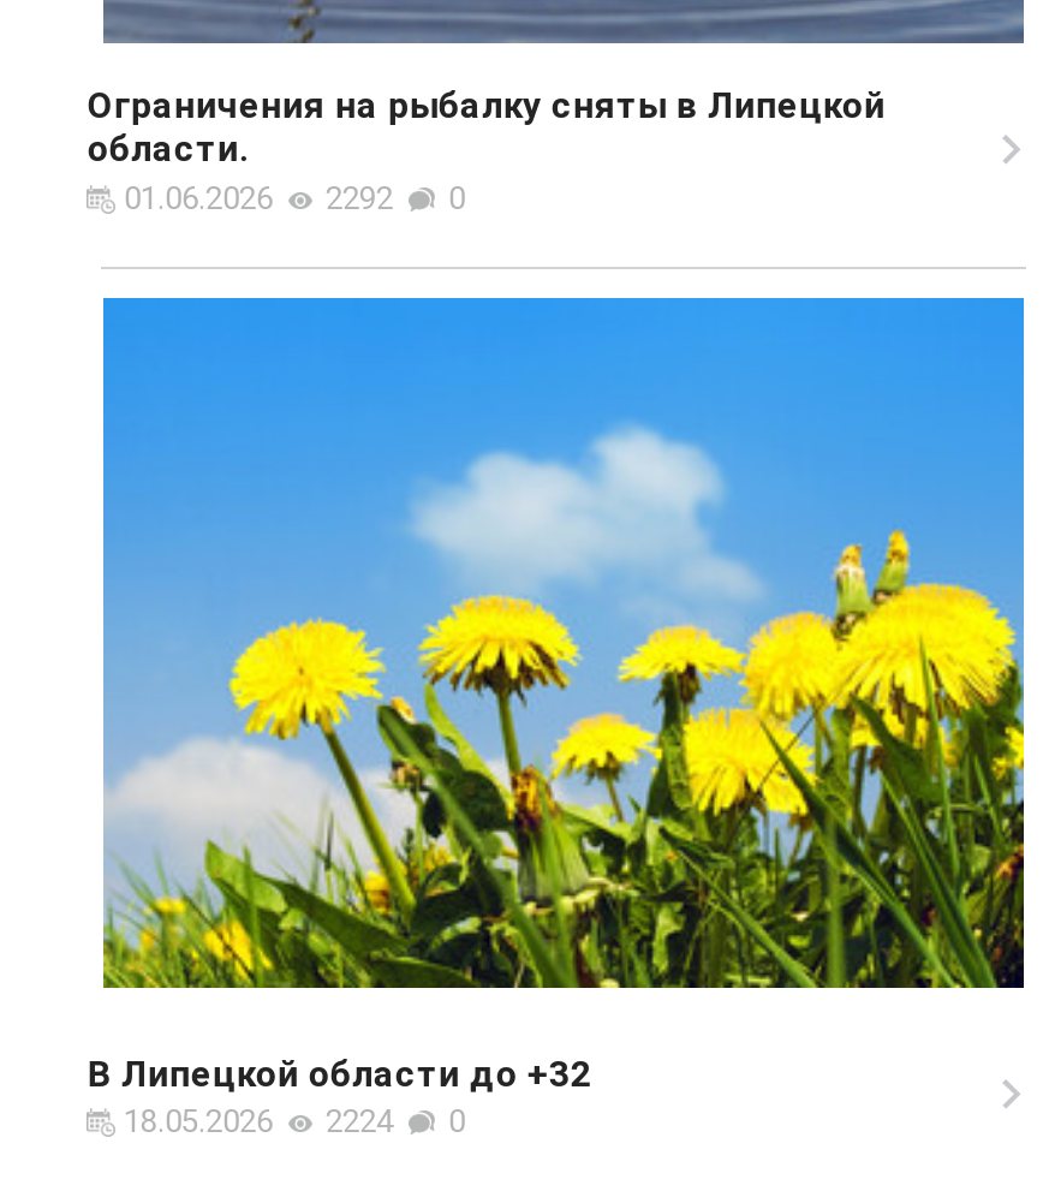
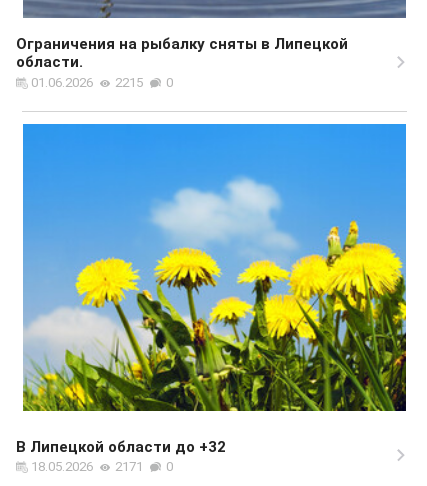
[124,179,465,215] 01.06.2026 2292 0 -> [31,75,173,90] 01.06.2026 2215 0
[124,1103,465,1139] 18.05.2026 2224 0 -> [31,459,173,474] 18.05.2026 2171 0

